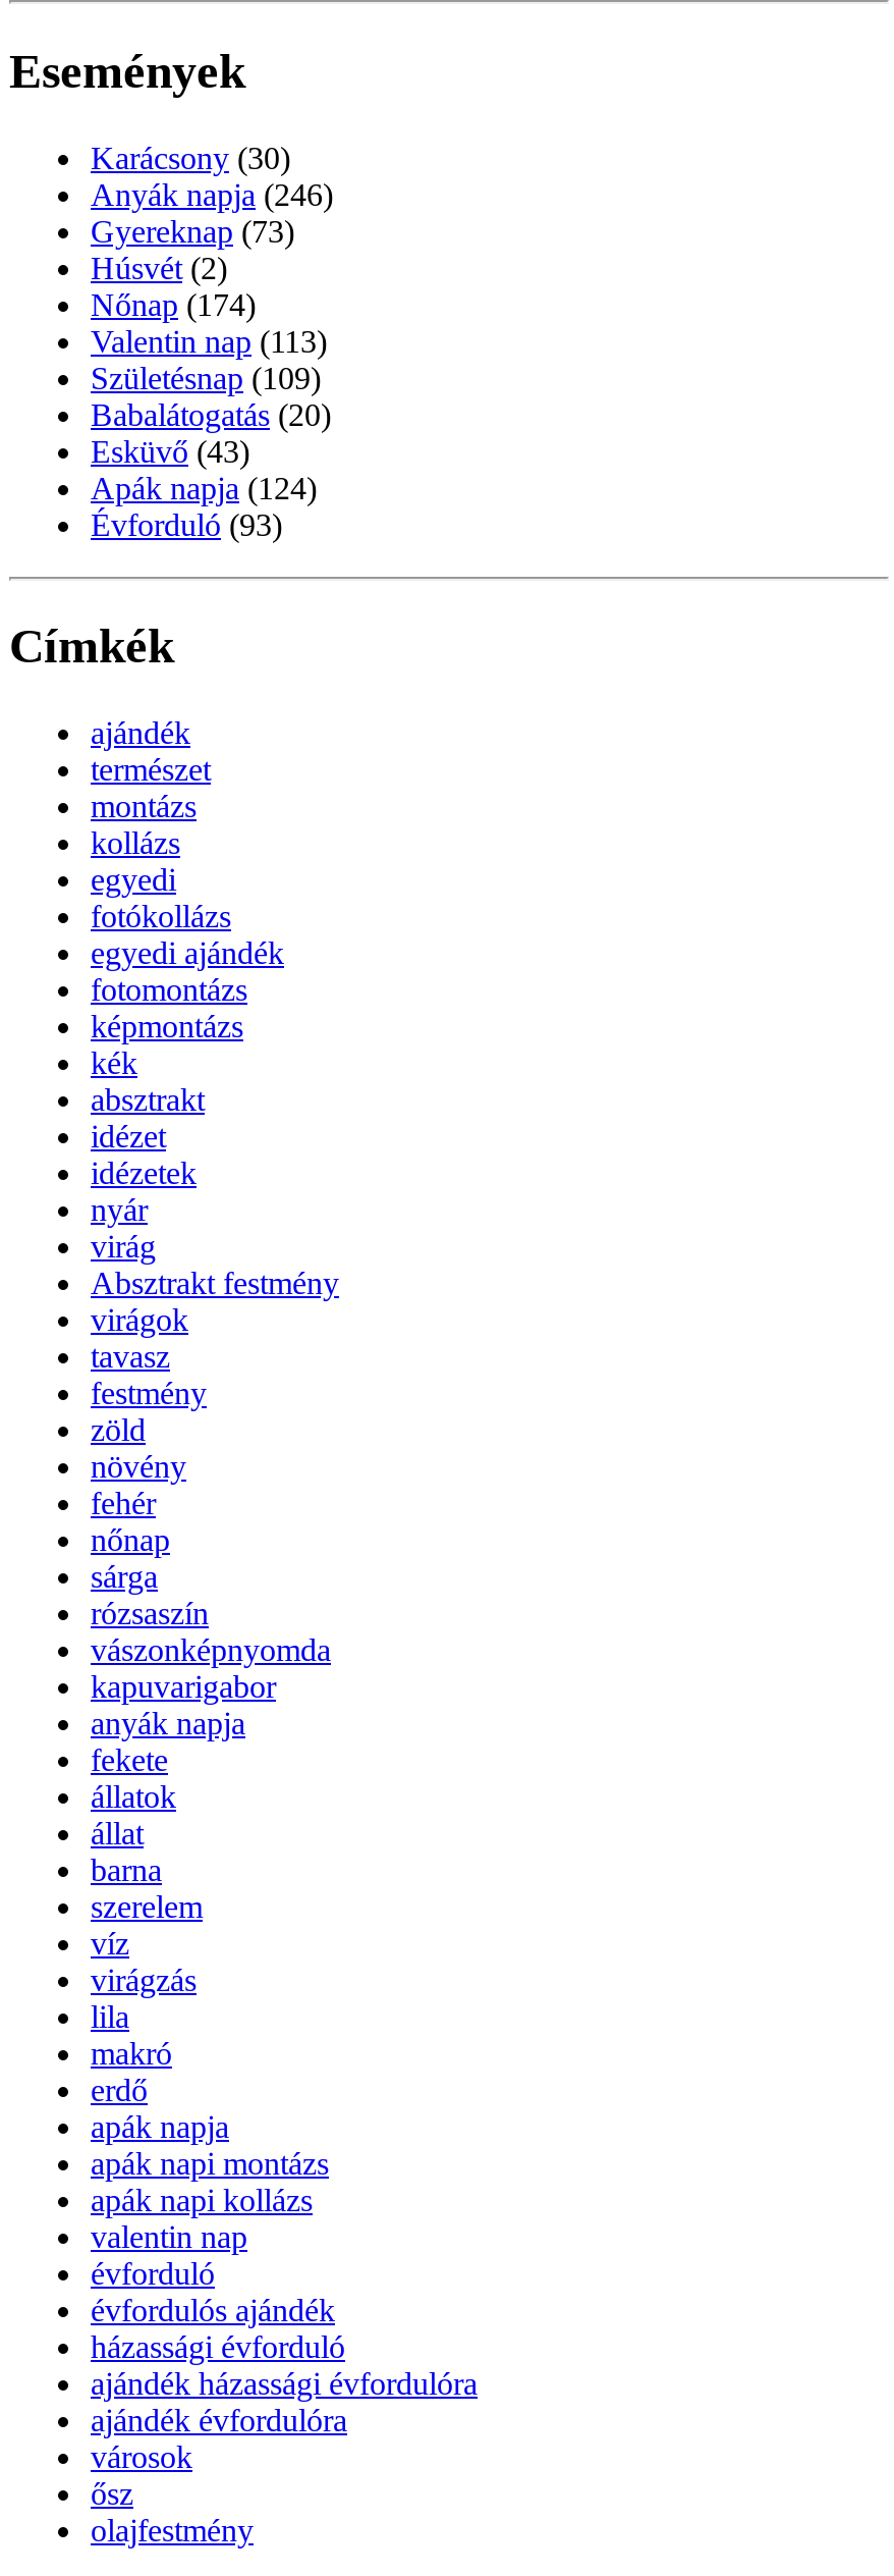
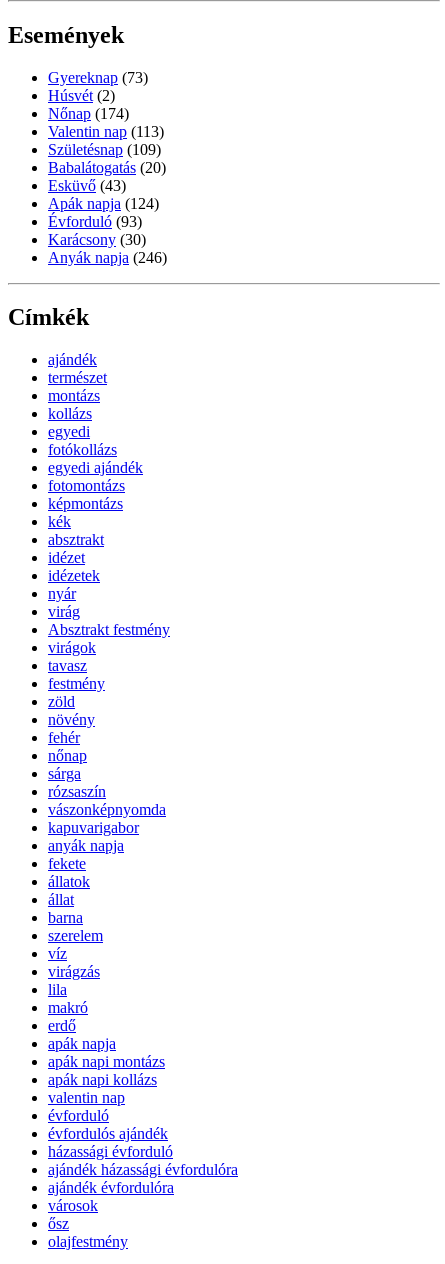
moved [91,140,333,211] -> [48,230,167,265]: Karácsony (30) | Anyák napja (246)
moved [91,213,331,541] -> [48,68,166,229]: Gyereknap (73) | Húsvét (2) | Nőnap (174) | ... | Apák napja (124) | Évforduló (93)

